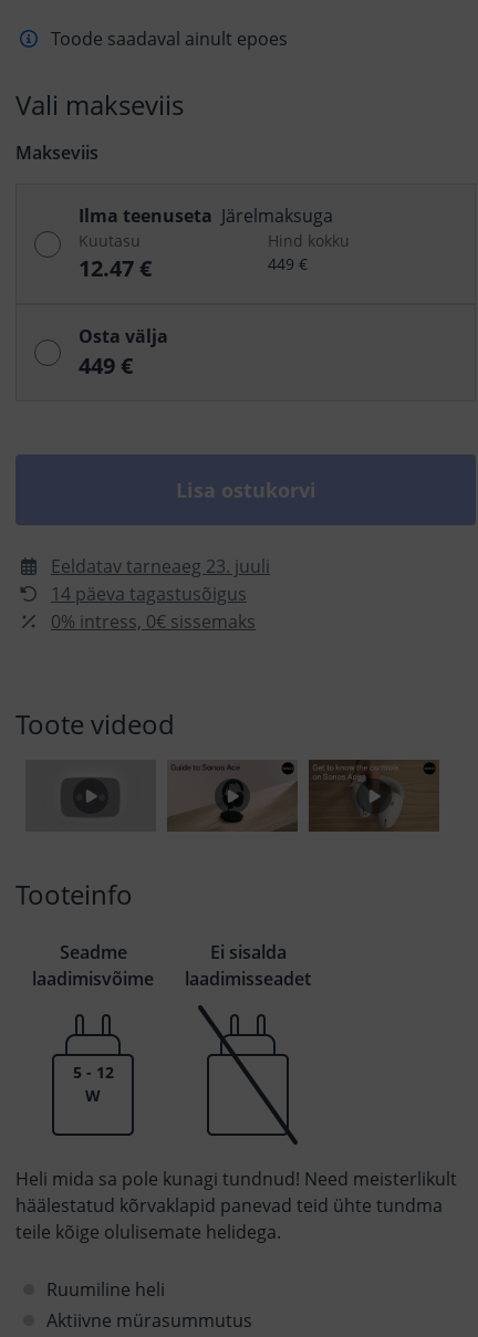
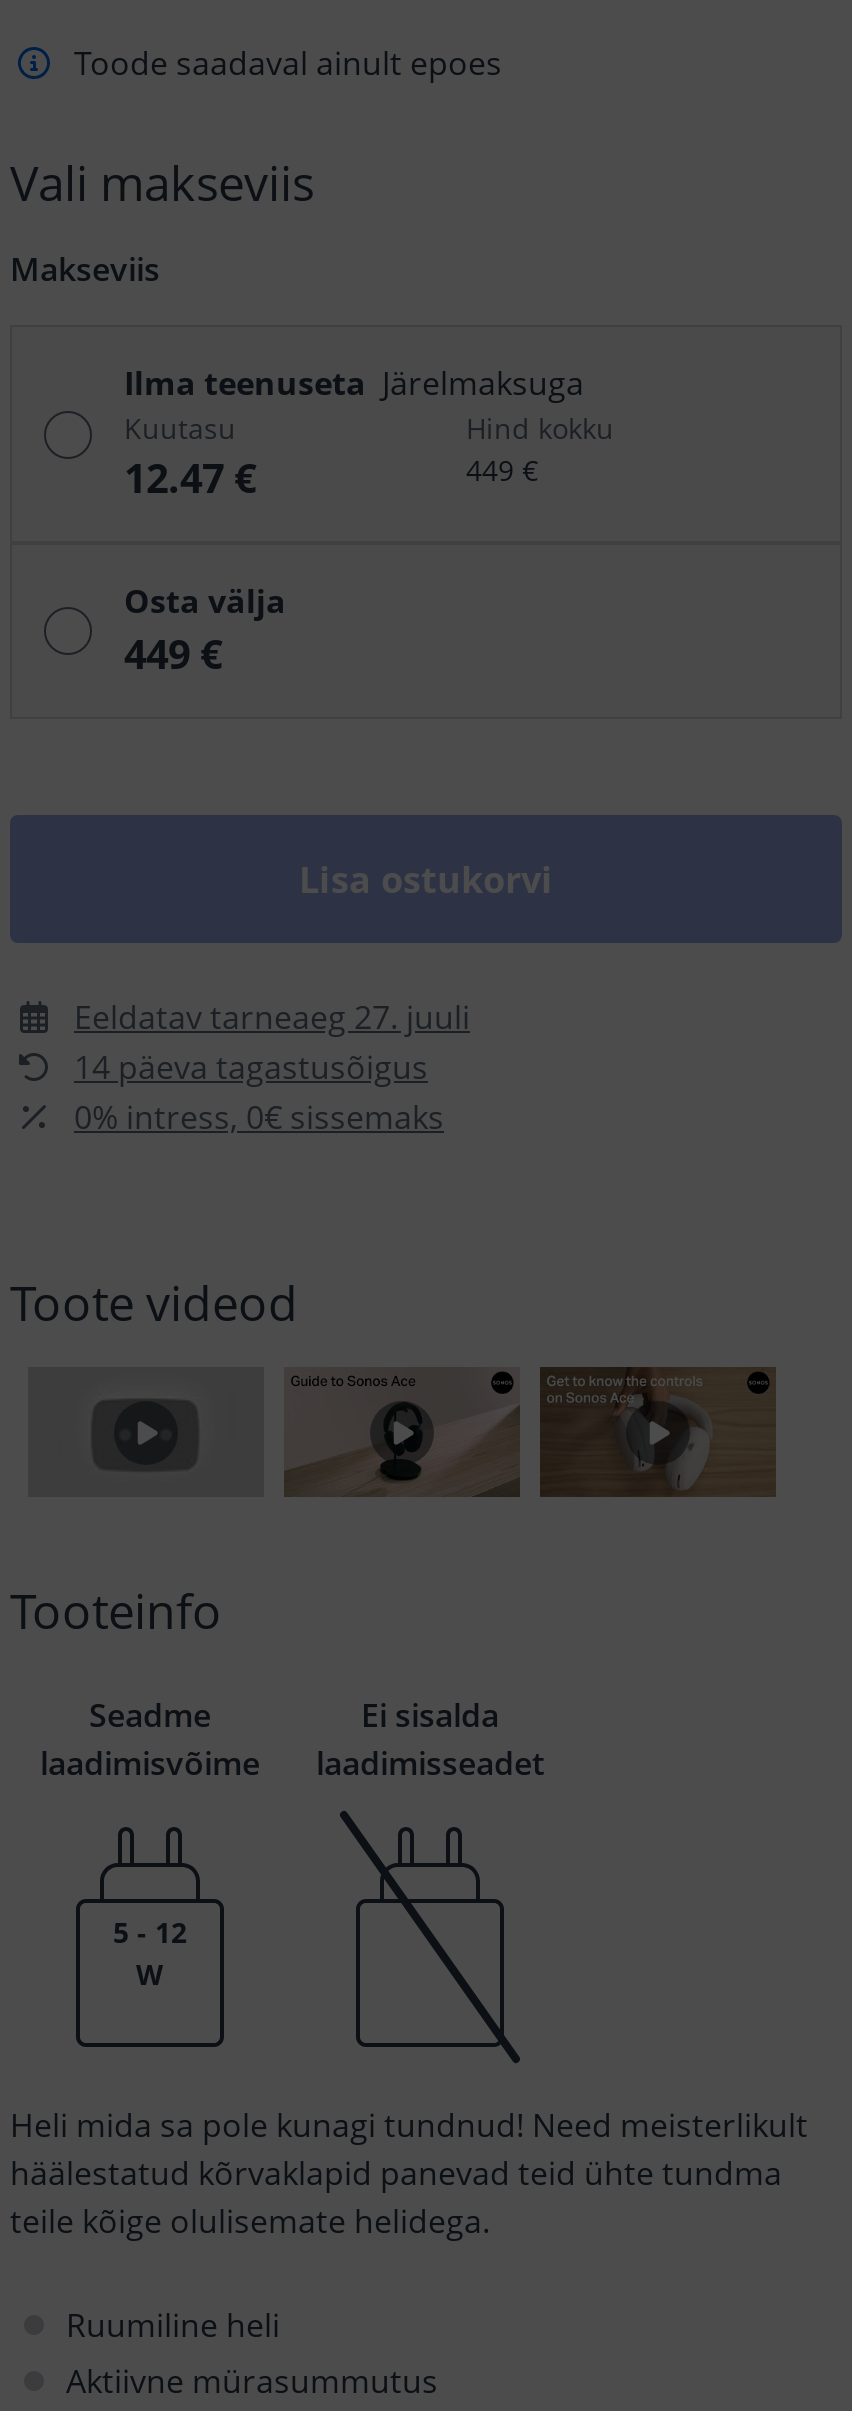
[51,554,270,578] Eeldatav tarneaeg 23. juuli -> [74,995,470,1039] Eeldatav tarneaeg 27. juuli

